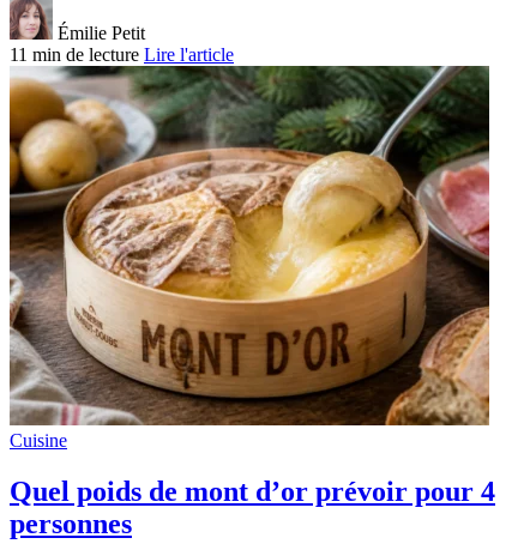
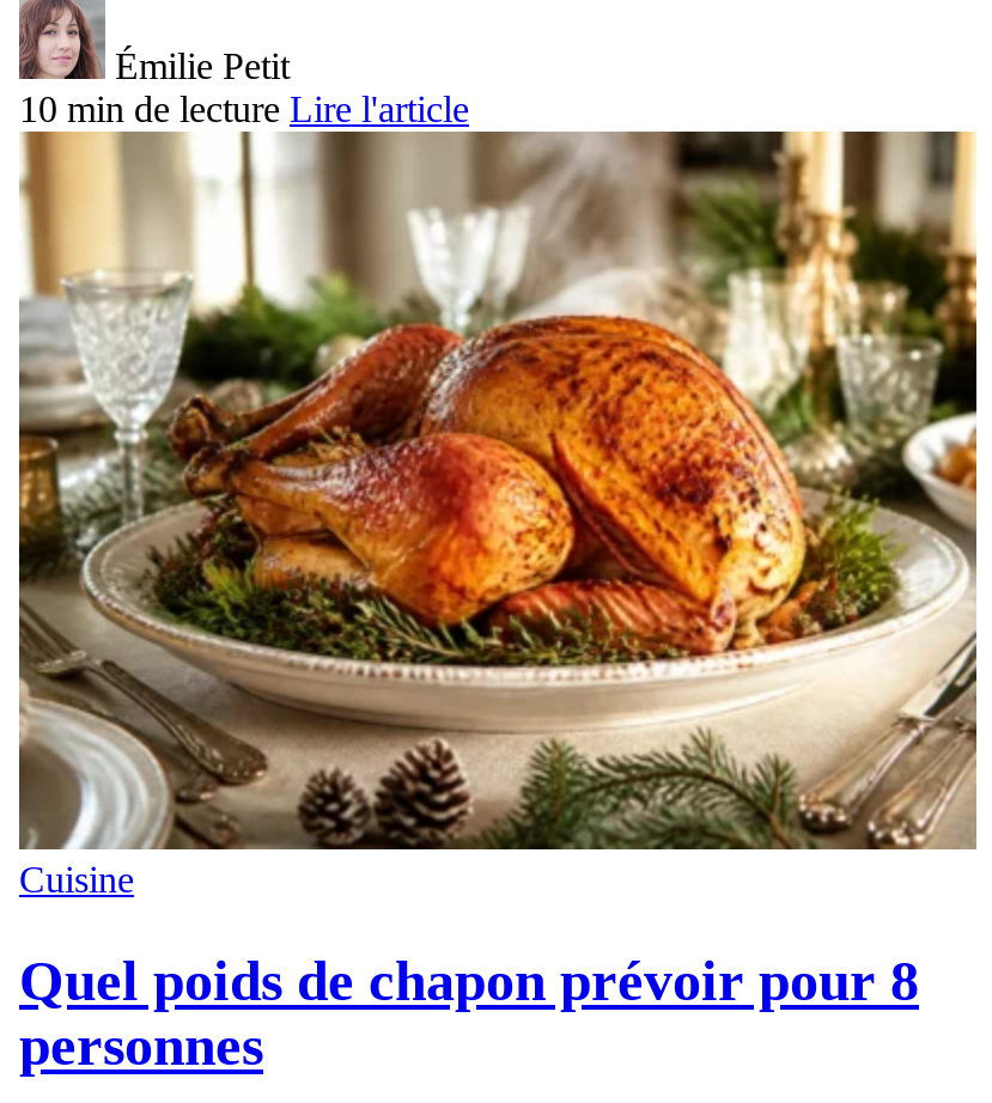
[8,45,490,427] [image] | 11 min de lecture Lire l'article -> [17,89,979,849] [image] | 10 min de lecture Lire l'article
[10,476,495,507] Quel poids de mont d’or prévoir pour 4 -> [19,951,919,1013] Quel poids de chapon prévoir pour 8

